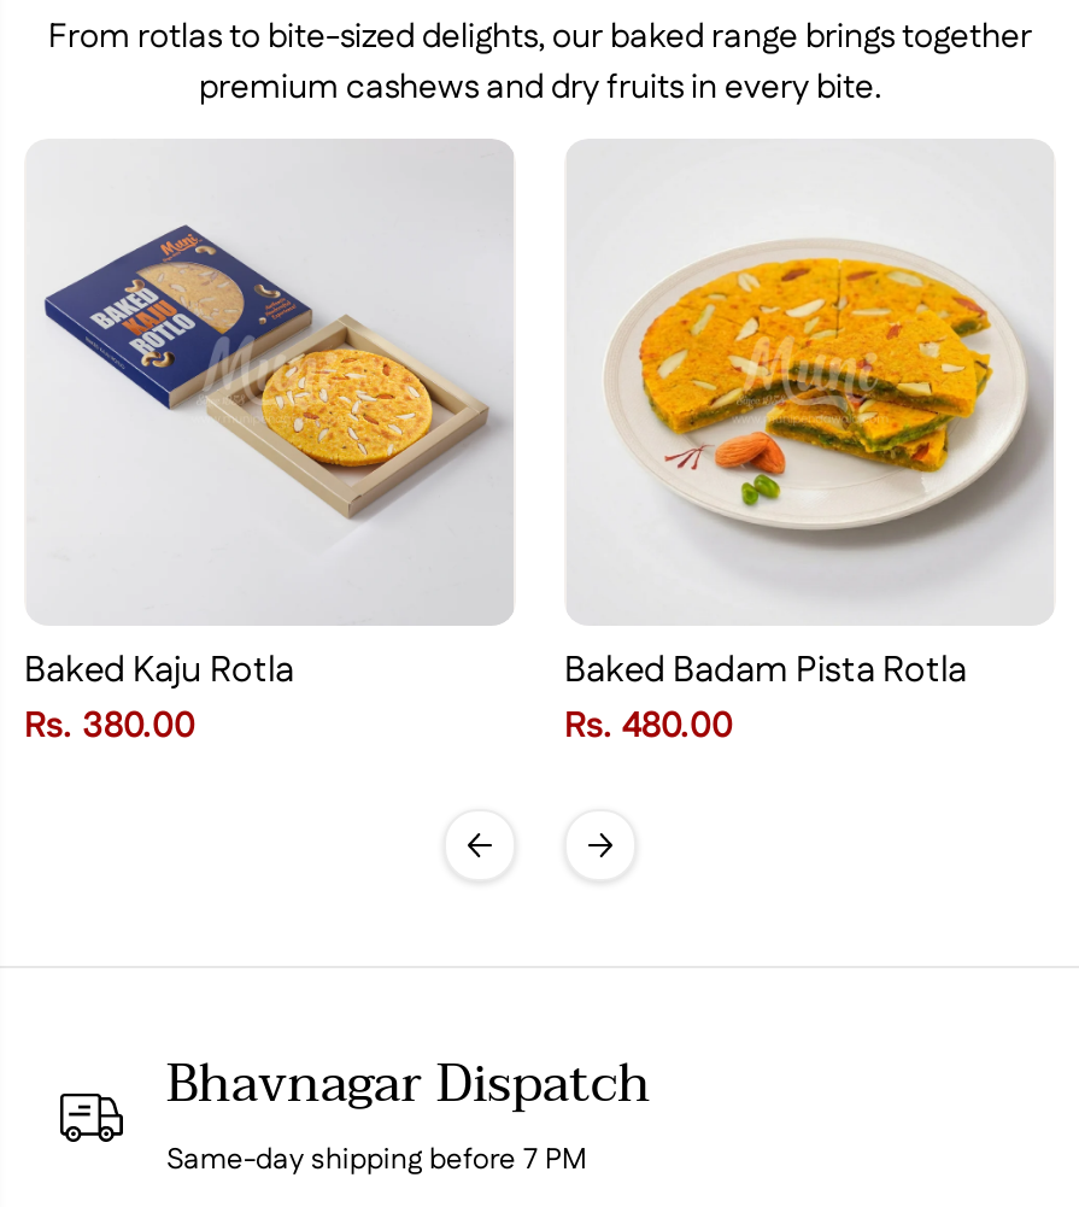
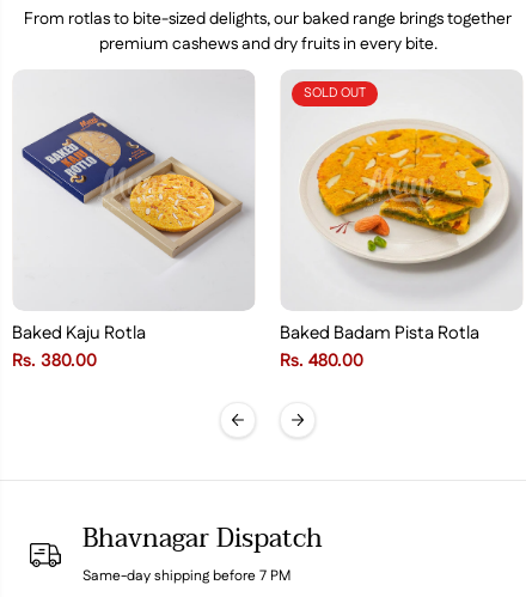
none -> [304,84,366,103] SOLD OUT

